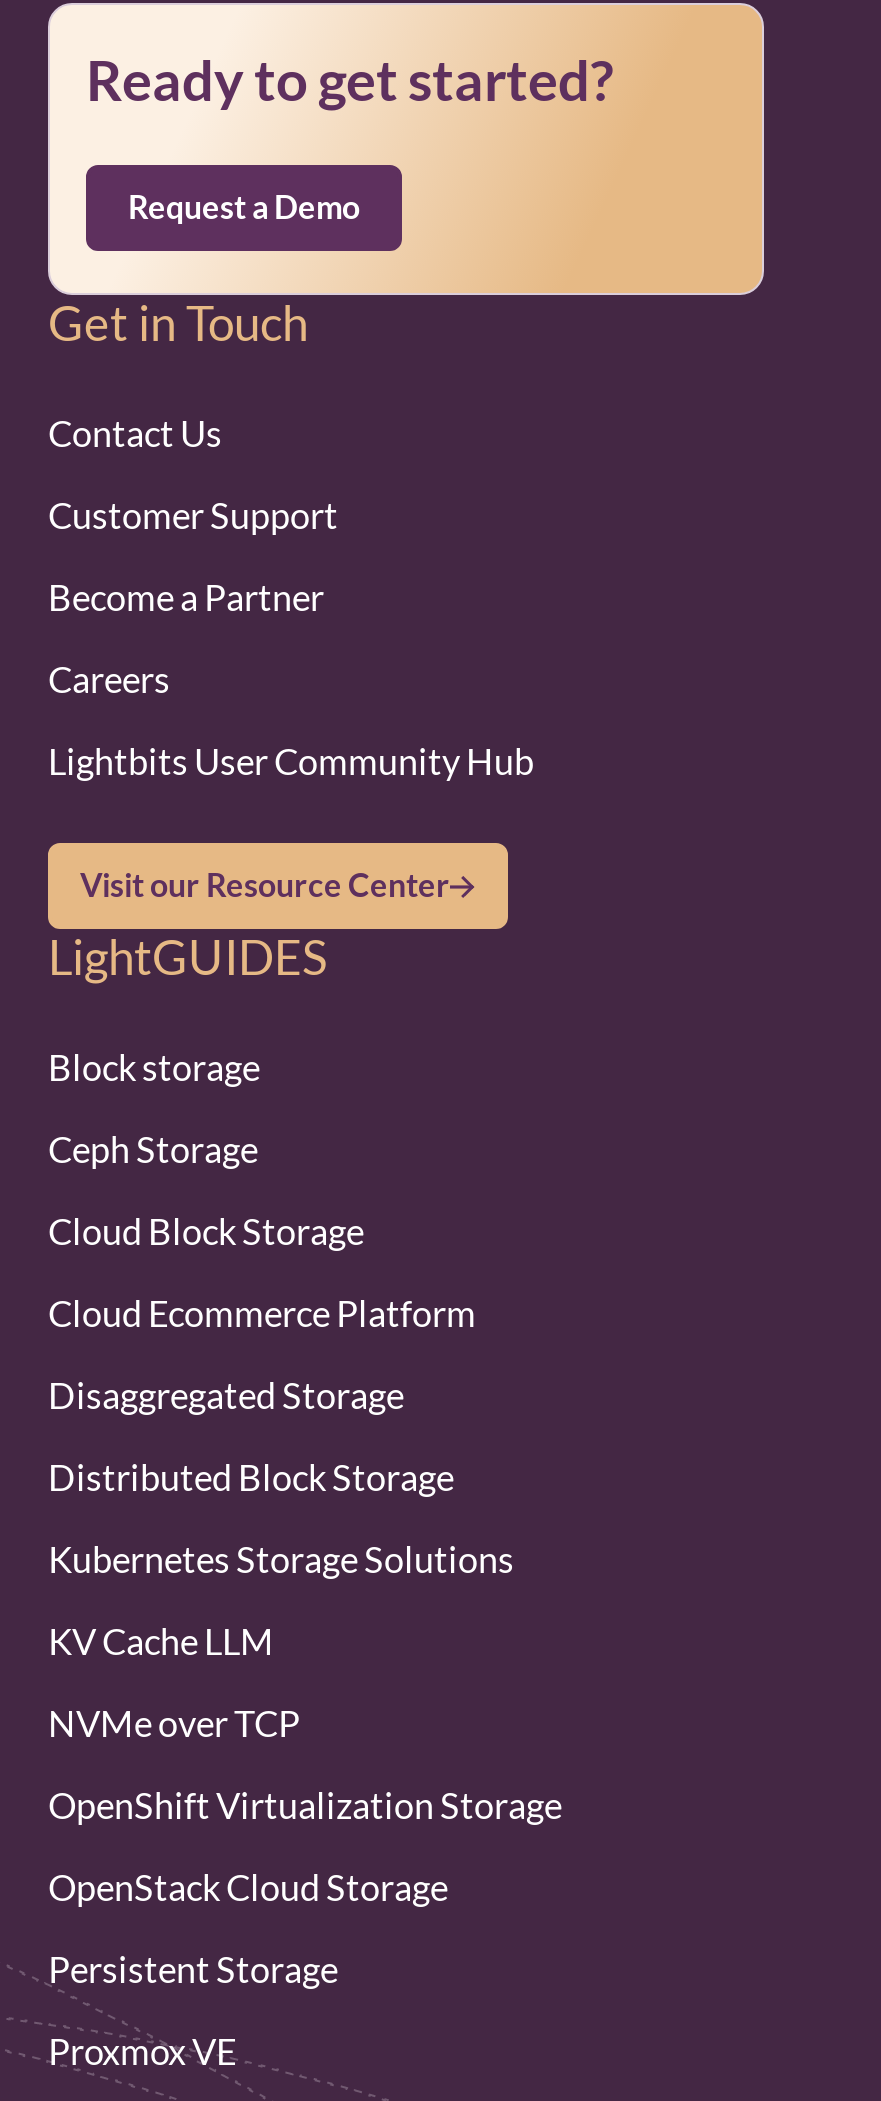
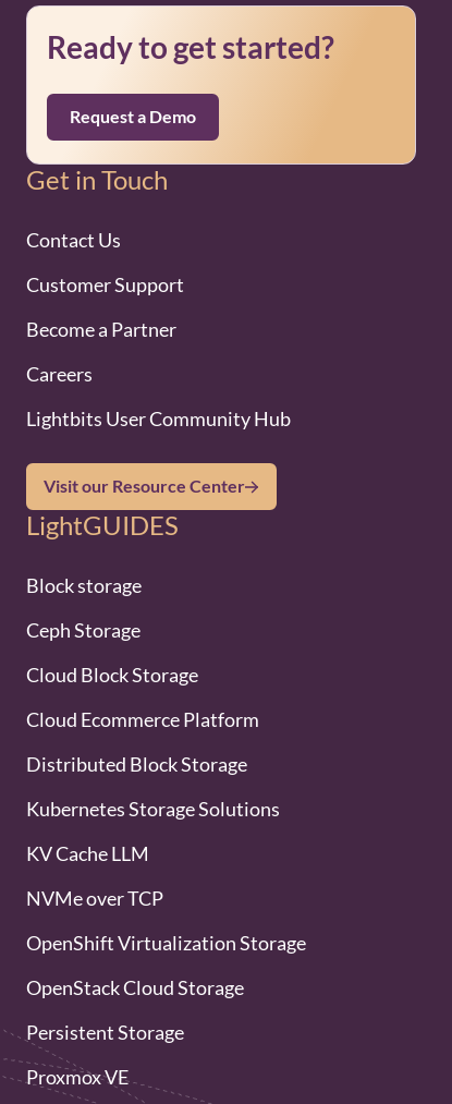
[48,1375,404,1415] Disaggregated Storage -> none

